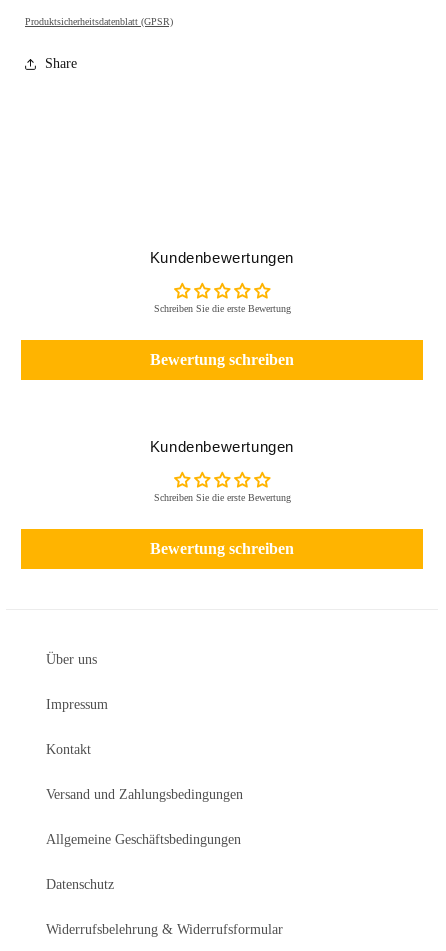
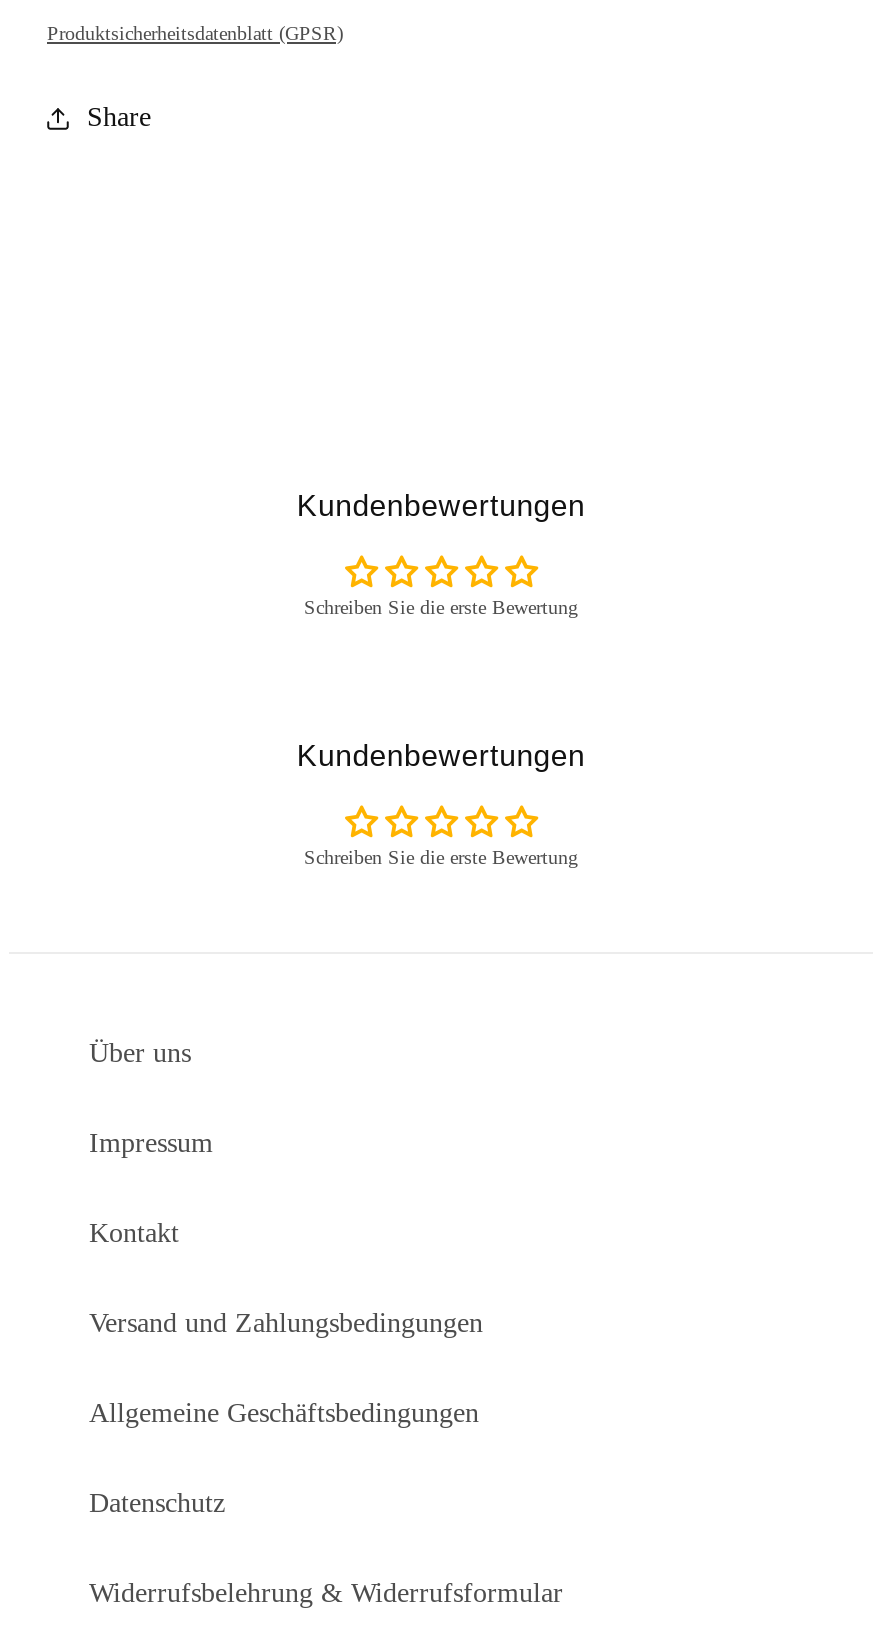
[150,350,294,367] Bewertung schreiben -> none
[150,539,294,556] Bewertung schreiben -> none

